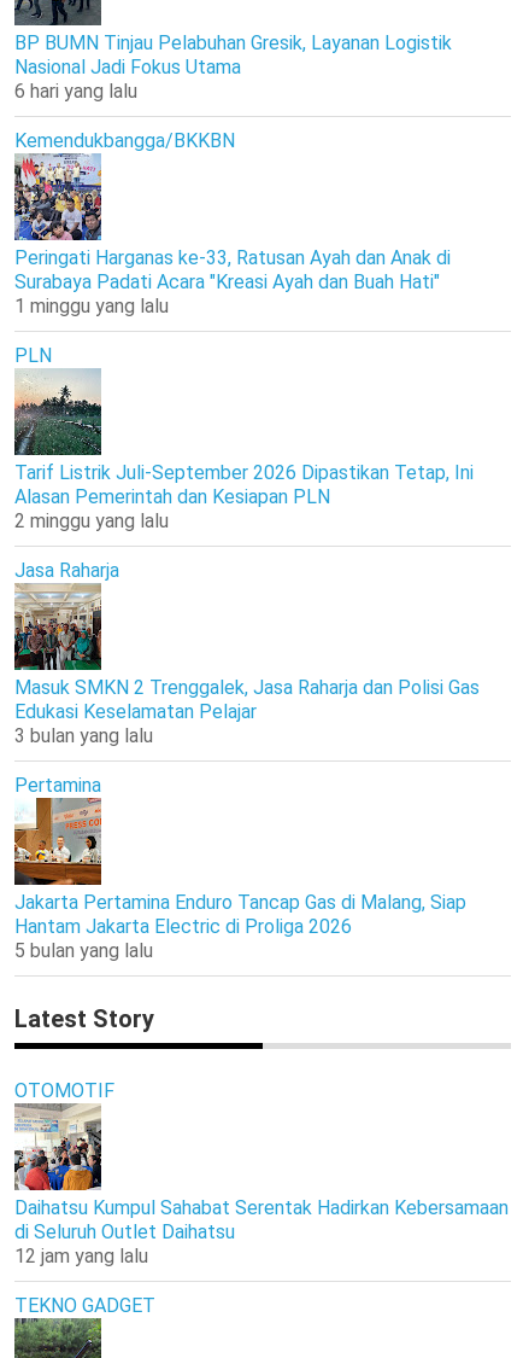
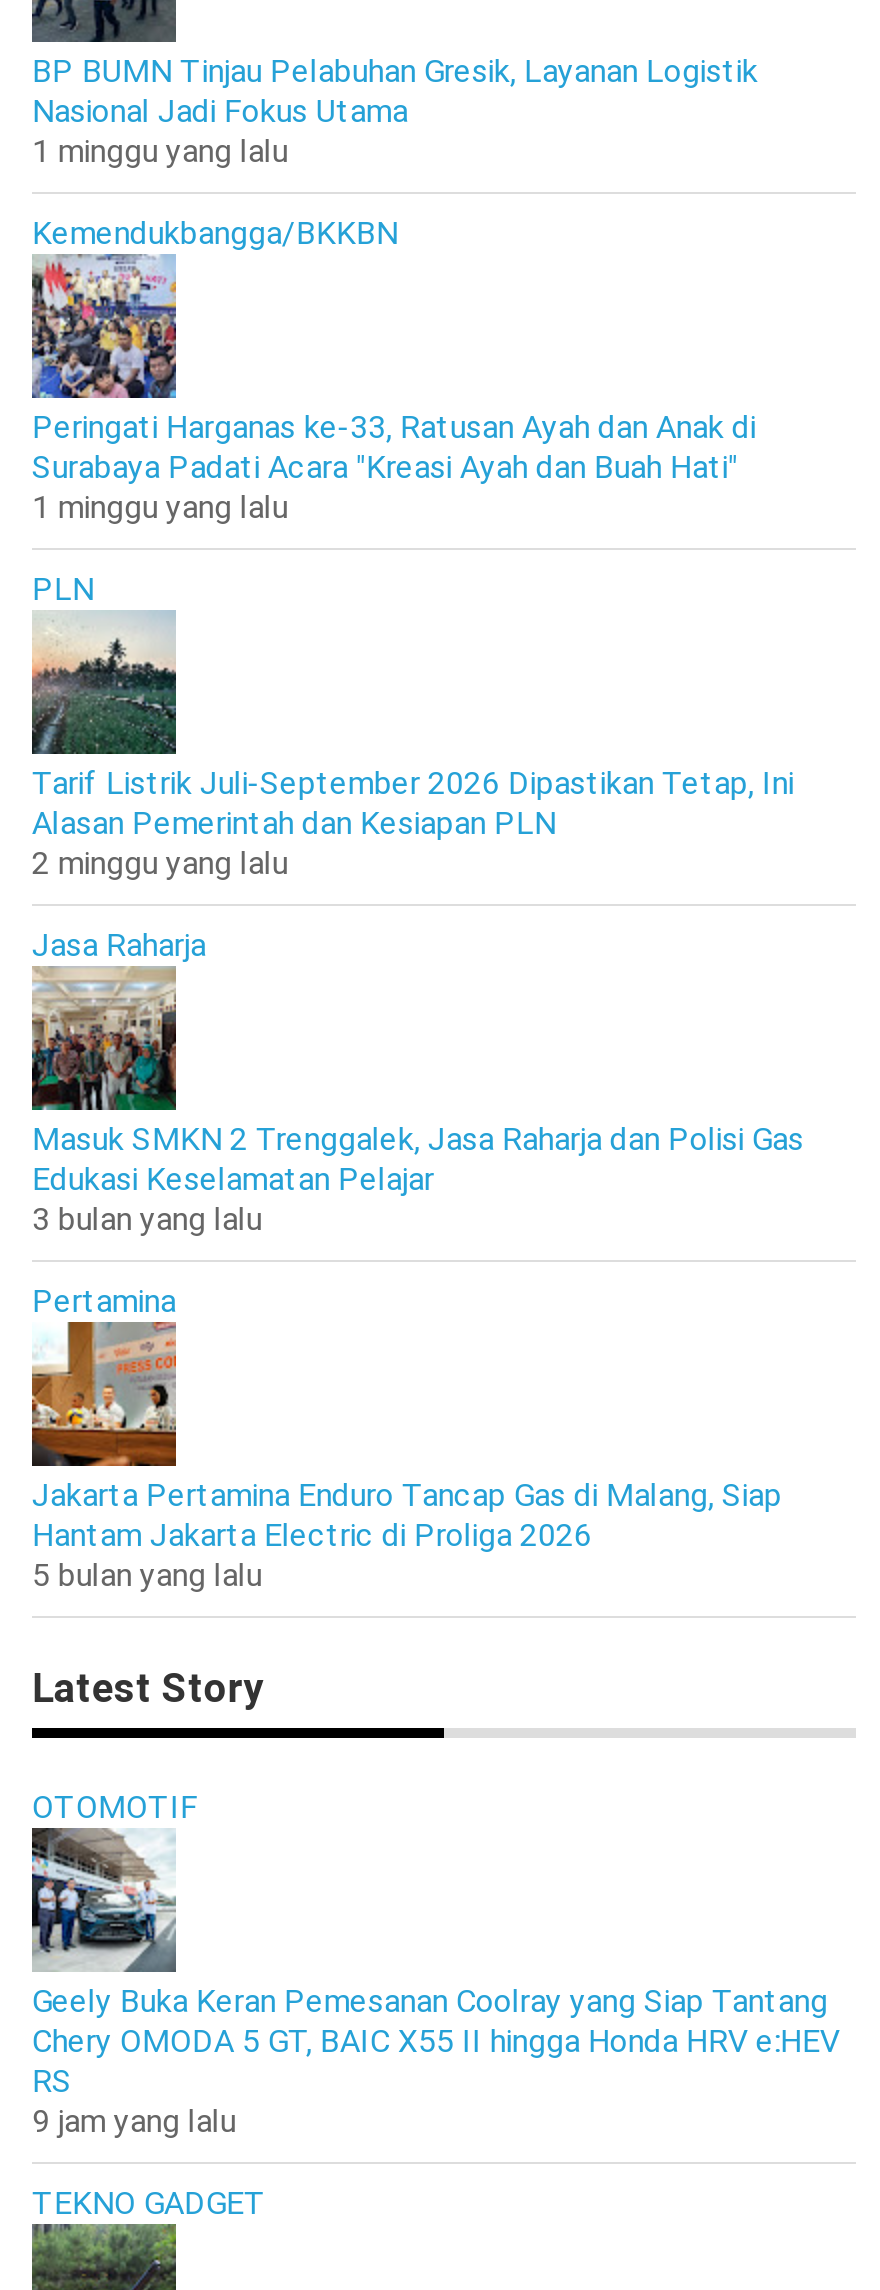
[14,80,137,103] 6 hari yang lalu -> [32,132,288,170] 1 minggu yang lalu
[14,1106,508,1268] [image] | Daihatsu Kumpul Sahabat Serentak Hadirkan Kebersamaan | di Seluruh Outlet Daihatsu | 12 jam yang lalu -> [30,1832,840,2140] [image] | Geely Buka Keran Pemesanan Coolray yang Siap Tantang | Chery OMODA 5 GT, BAIC X55 II hingga Honda HRV e:HEV | RS | 9 jam yang lalu

